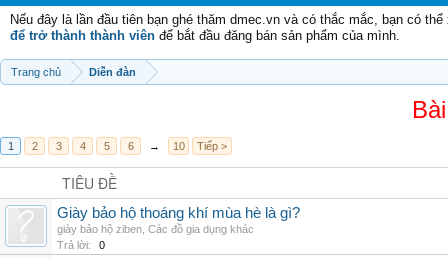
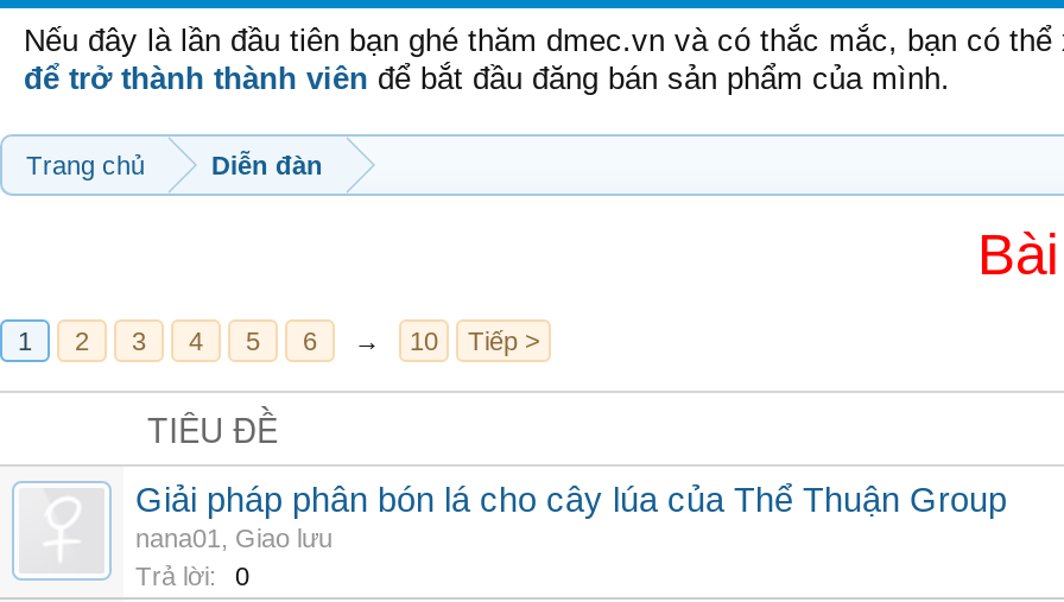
[57,205,300,235] Giày bảo hộ thoáng khí mùa hè là gì? | giày bảo hộ ziben, Các đồ gia dụng khác -> [135,481,1007,552] Giải pháp phân bón lá cho cây lúa của Thể Thuận Group | nana01, Giao lưu

